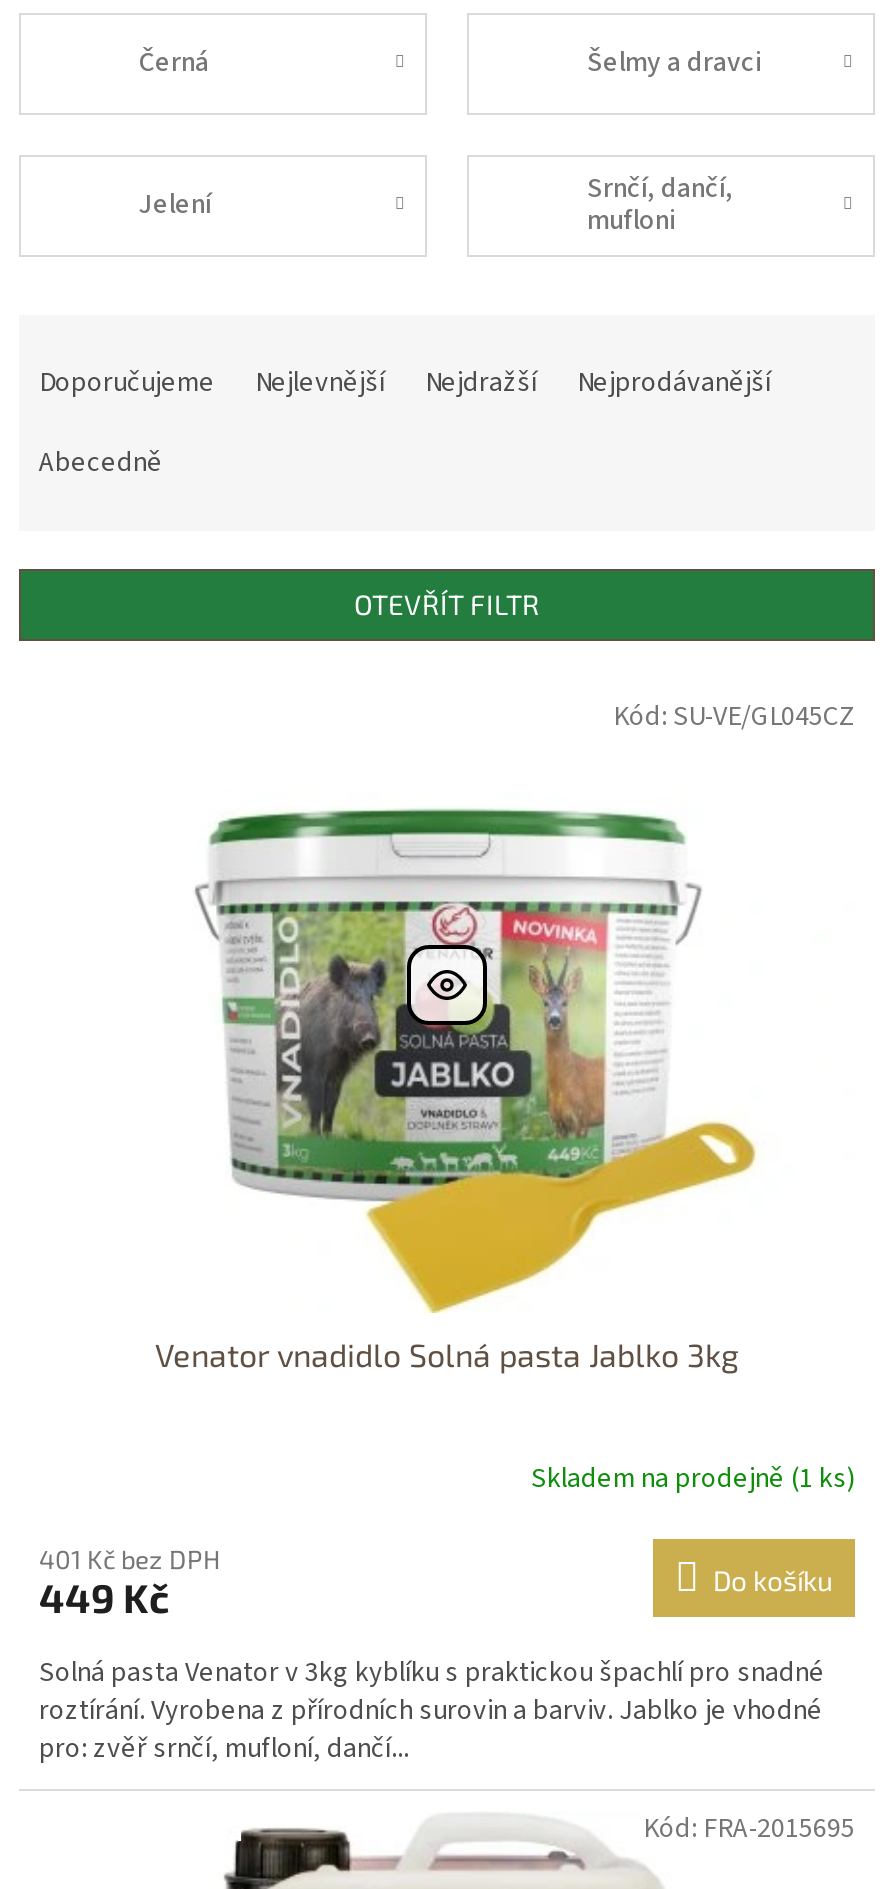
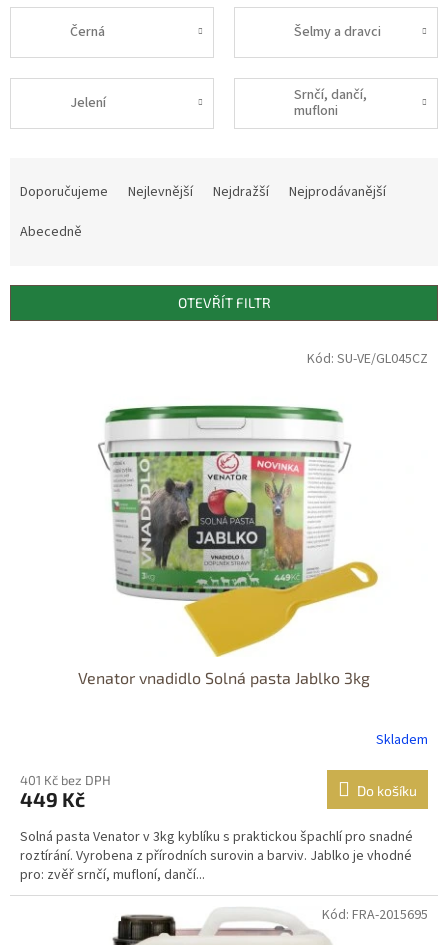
[405,943,489,1027] [image] -> [203,473,244,514] [image]
[531,1459,855,1499] Skladem na prodejně (1 ks) -> [376,730,428,750] Skladem

